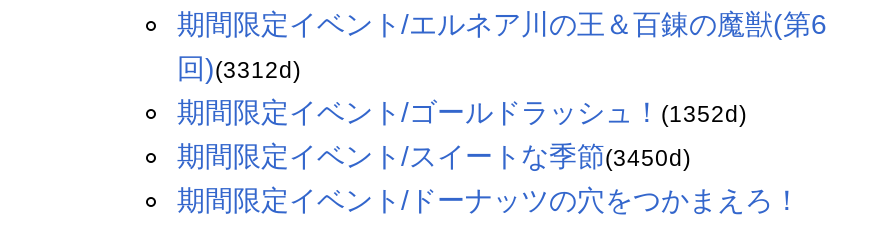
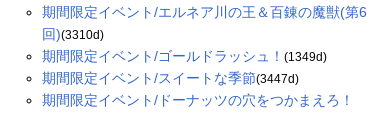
[177,52,301,84] 回)(3312d) -> [42,26,104,42] 回)(3310d)
[177,96,747,128] 期間限定イベント/ゴールドラッシュ！(1352d) -> [42,48,327,64] 期間限定イベント/ゴールドラッシュ！(1349d)
[177,140,691,172] 期間限定イベント/スイートな季節(3450d) -> [42,70,299,86] 期間限定イベント/スイートな季節(3447d)

